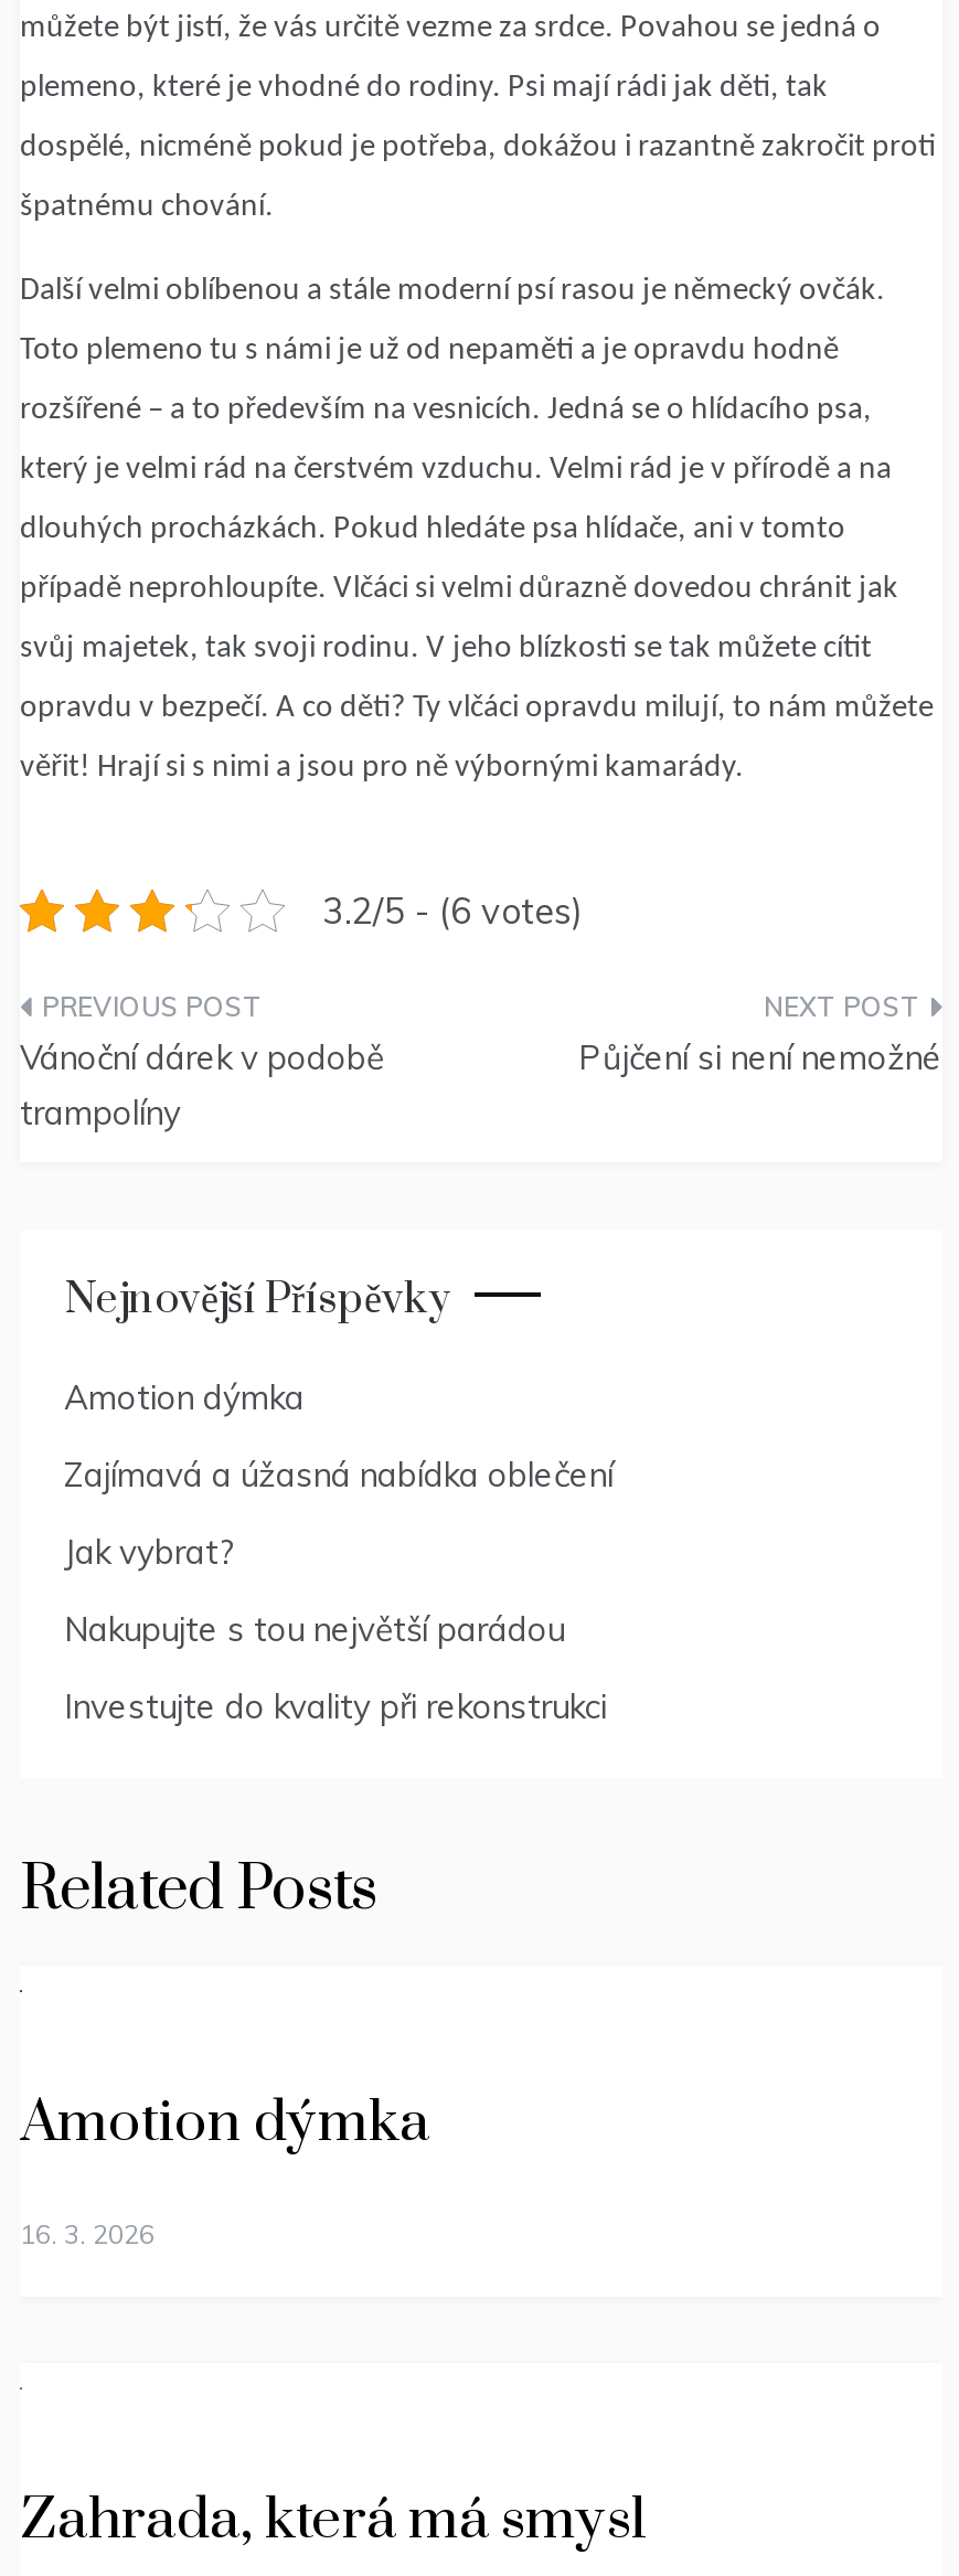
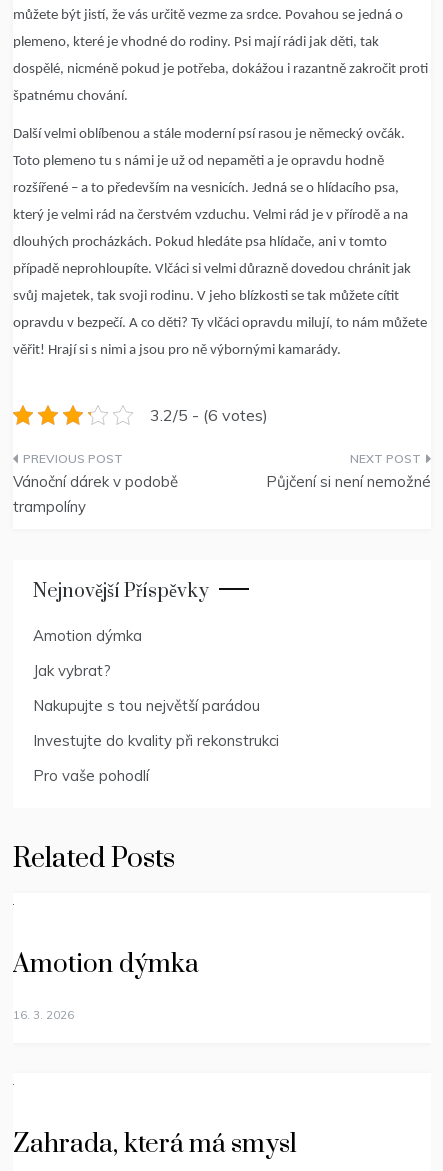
[64,1453,614,1495] Zajímavá a úžasná nabídka oblečení -> none
moved [64,1531,607,1727] -> [33,661,279,750]: Jak vybrat? | Nakupujte s tou největší parádou | Investujte do kvality při rekonstrukci
none -> [33,766,149,785] Pro vaše pohodlí

